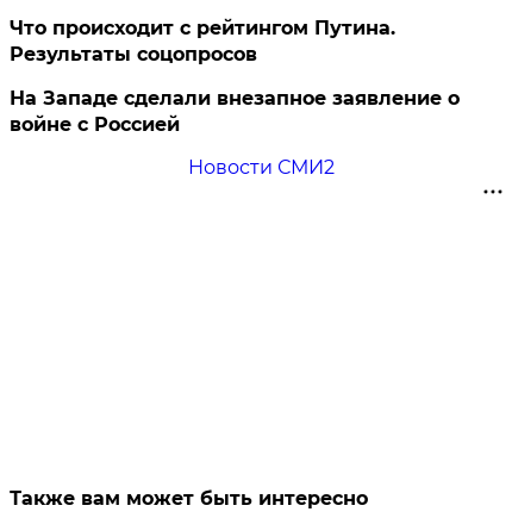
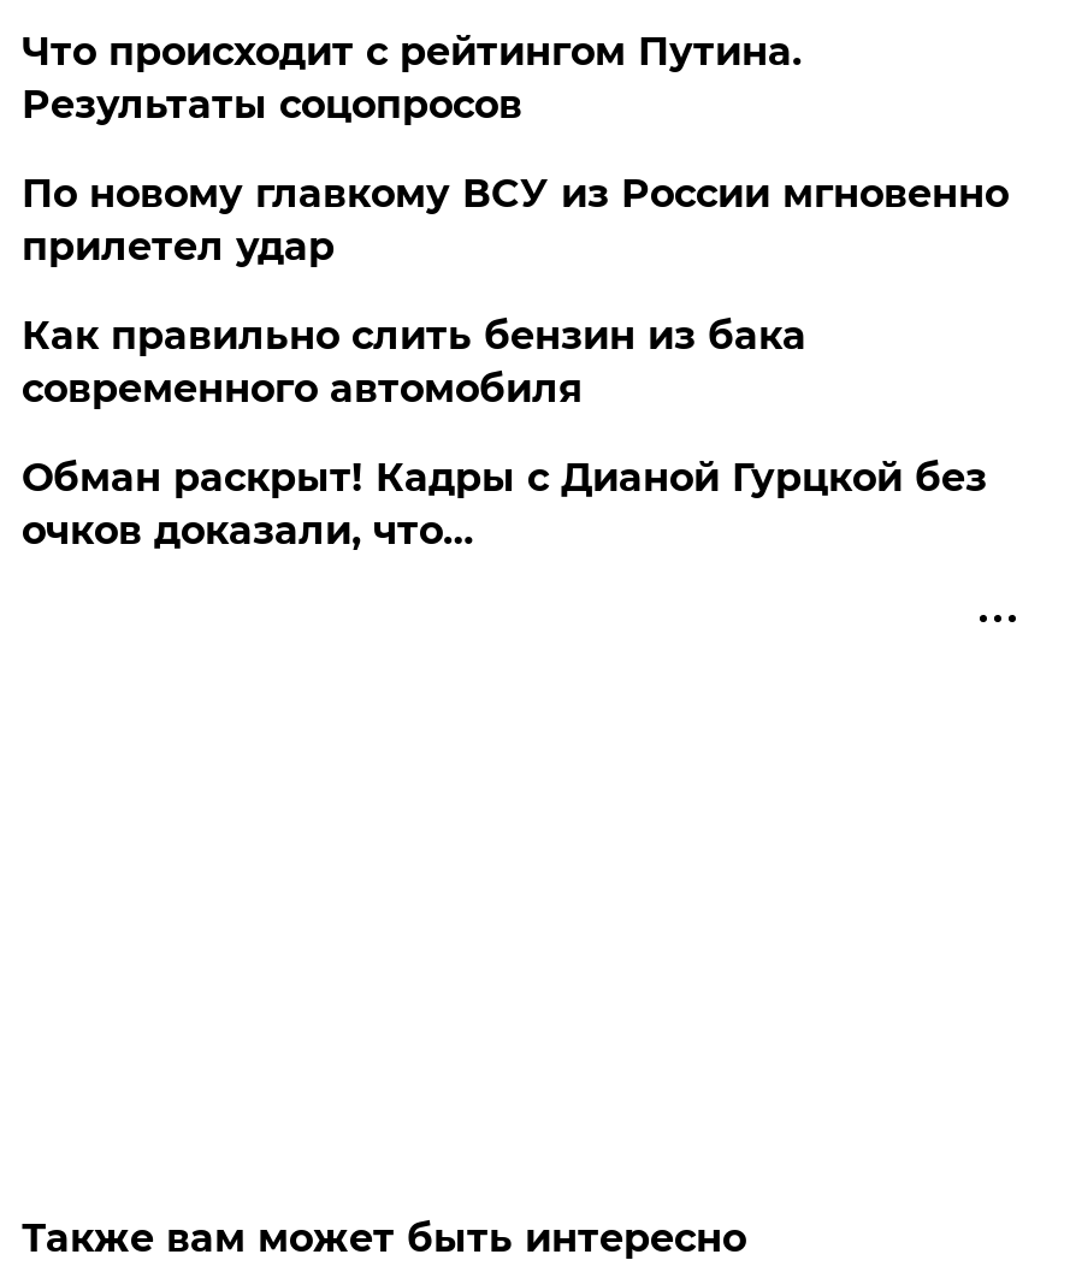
[10,87,460,179] На Западе сделали внезапное заявление о | войне с Россией | Новости СМИ2 -> [21,171,1008,554] По новому главкому ВСУ из России мгновенно | прилетел удар | Как правильно слить бензин из бака | современного автомобиля | Обман раскрыт! Кадры с Дианой Гурцкой без | очков доказали, что…

